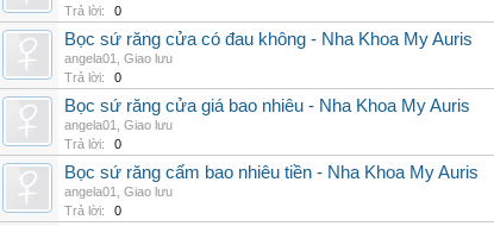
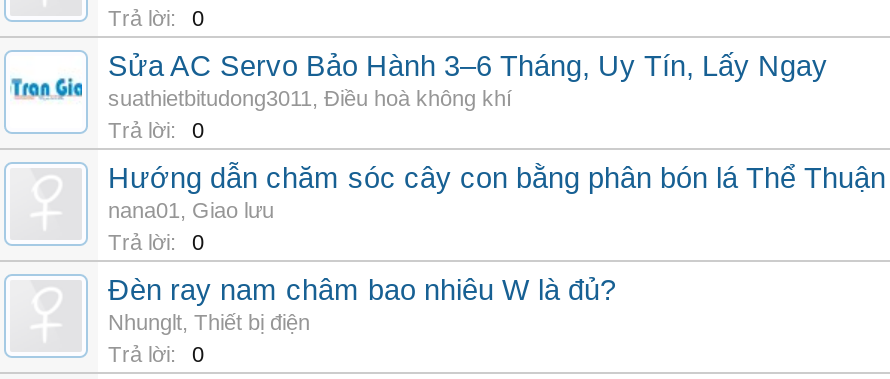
none -> [10,56,80,128] [image]
[64,30,473,65] Bọc sứ răng cửa có đau không - Nha Khoa My Auris | angela01, Giao lưu -> [108,50,828,110] Sửa AC Servo Bảo Hành 3–6 Tháng, Uy Tín, Lấy Ngay | suathietbitudong3011, Điều hoà không khí
[64,96,470,132] Bọc sứ răng cửa giá bao nhiêu - Nha Khoa My Auris | angela01, Giao lưu -> [108,162,886,222] Hướng dẫn chăm sóc cây con bằng phân bón lá Thể Thuận | nana01, Giao lưu
[64,163,479,199] Bọc sứ răng cấm bao nhiêu tiền - Nha Khoa My Auris | angela01, Giao lưu -> [108,274,616,334] Đèn ray nam châm bao nhiêu W là đủ? | Nhunglt, Thiết bị điện

